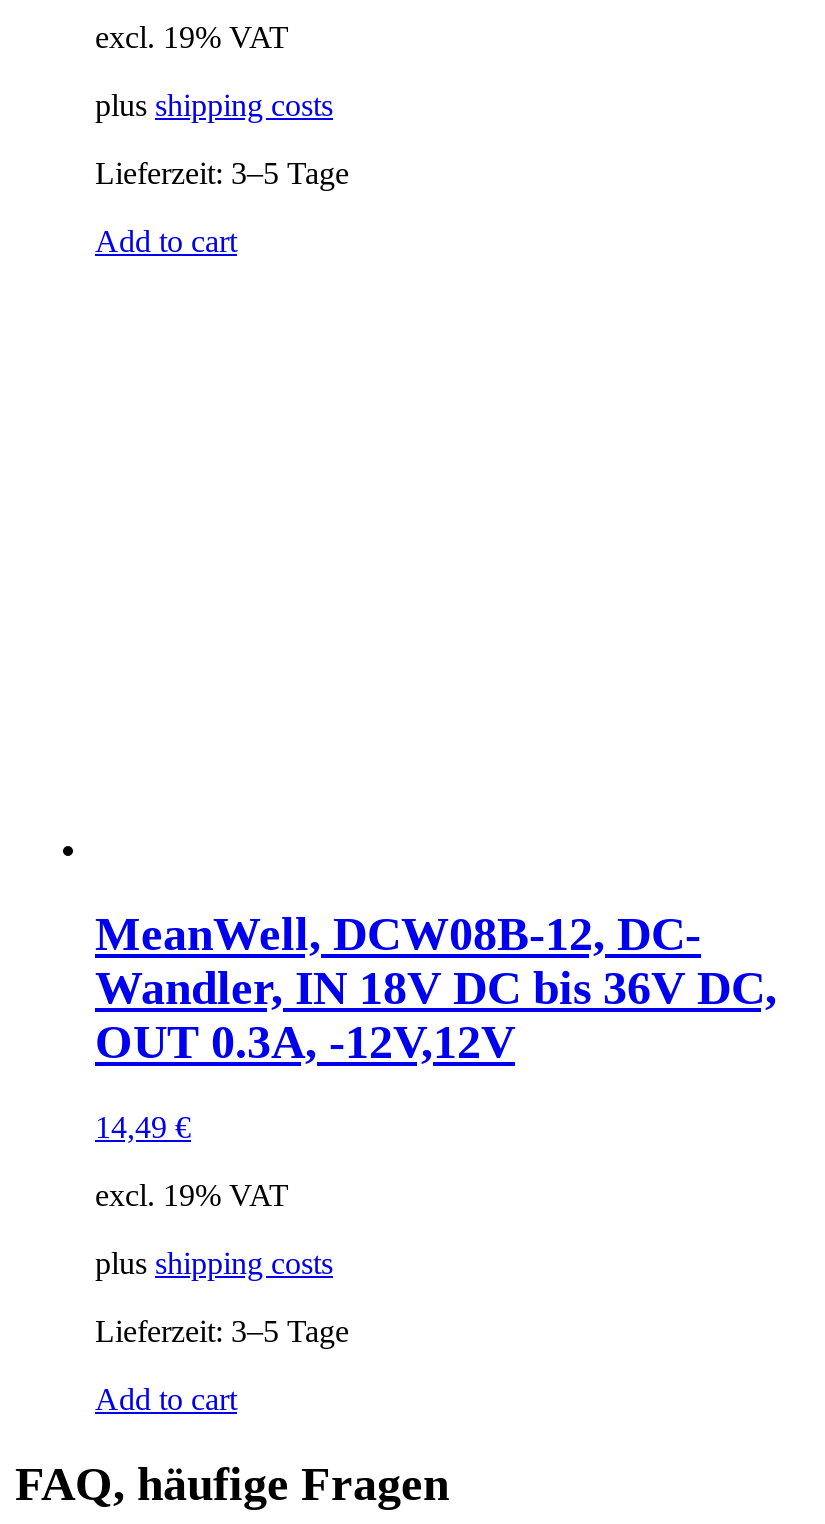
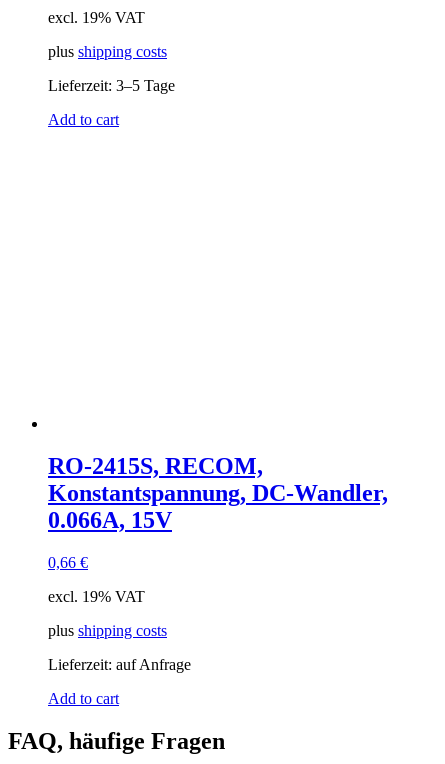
[95,908,777,1068] MeanWell, DCW08B-12, DC- | Wandler, IN 18V DC bis 36V DC, | OUT 0.3A, -12V,12V -> [48,453,388,533] RO-2415S, RECOM, | Konstantspannung, DC-Wandler, | 0.066A, 15V
[95,1109,191,1143] 14,49 € -> [48,554,88,571] 0,66 €
[95,1313,349,1347] Lieferzeit: 3–5 Tage -> [48,656,191,673] Lieferzeit: auf Anfrage

